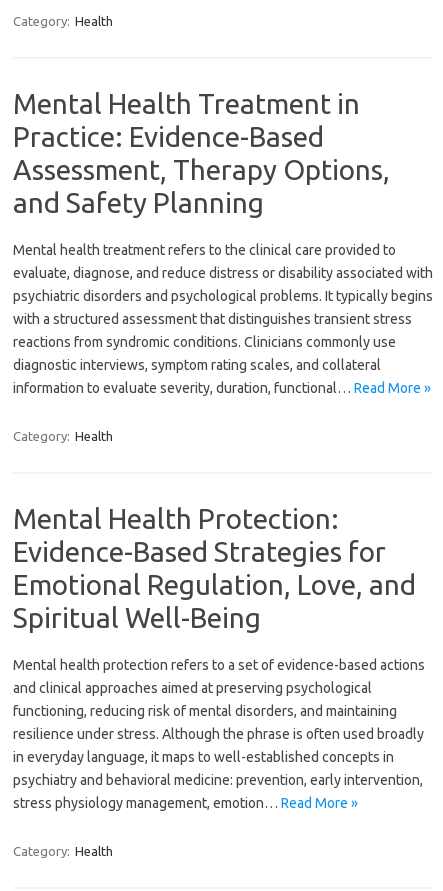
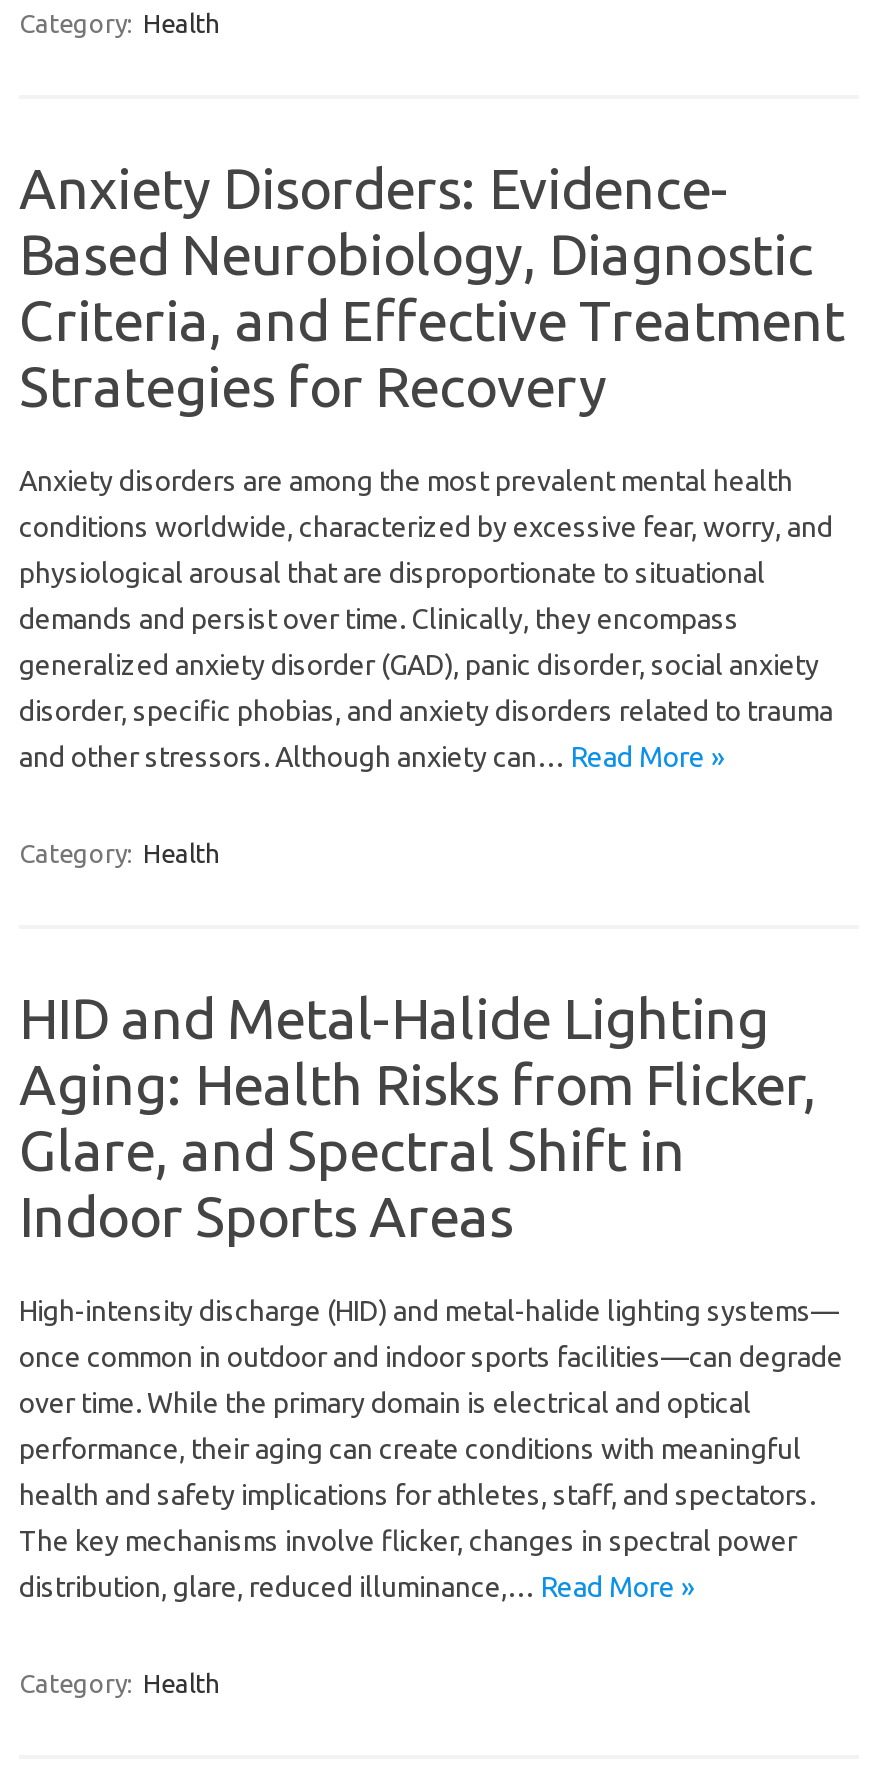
[13,88,390,218] Mental Health Treatment in | Practice: Evidence-Based | Assessment, Therapy Options, | and Safety Planning -> [19,157,845,417] Anxiety Disorders: Evidence- | Based Neurobiology, Diagnostic | Criteria, and Effective Treatment | Strategies for Recovery
[13,242,433,396] Mental health treatment refers to the clinical care provided to | evaluate, diagnose, and reduce distress or disability associated with | psychiatric disorders and psychological problems. It typically begins | with a structured assessment that distinguishes transient stress | reactions from syndromic conditions. Clinicians commonly use | diagnostic interviews, symptom rating scales, and collateral | information to evaluate severity, duration, functional… Read More » -> [19,465,833,773] Anxiety disorders are among the most prevalent mental health | conditions worldwide, characterized by excessive fear, worry, and | physiological arousal that are disproportionate to situational | demands and persist over time. Clinically, they encompass | generalized anxiety disorder (GAD), panic disorder, social anxiety | disorder, specific phobias, and anxiety disorders related to trauma | and other stressors. Although anxiety can… Read More »
[13,503,416,633] Mental Health Protection: | Evidence-Based Strategies for | Emotional Regulation, Love, and | Spiritual Well-Being -> [19,987,817,1247] HID and Metal-Halide Lighting | Aging: Health Risks from Flicker, | Glare, and Spectral Shift in | Indoor Sports Areas
[13,657,425,811] Mental health protection refers to a set of evidence-based actions | and clinical approaches aimed at preserving psychological | functioning, reducing risk of mental disorders, and maintaining | resilience under stress. Although the phrase is often used broadly | in everyday language, it maps to well-established concepts in | psychiatry and behavioral medicine: prevention, early intervention, | stress physiology management, emotion… Read More » -> [19,1295,843,1603] High-intensity discharge (HID) and metal-halide lighting systems— | once common in outdoor and indoor sports facilities—can degrade | over time. While the primary domain is electrical and optical | performance, their aging can create conditions with meaningful | health and safety implications for athletes, staff, and spectators. | The key mechanisms involve flicker, changes in spectral power | distribution, glare, reduced illuminance,… Read More »

